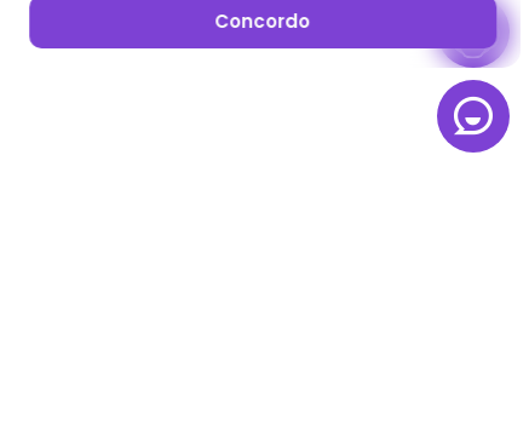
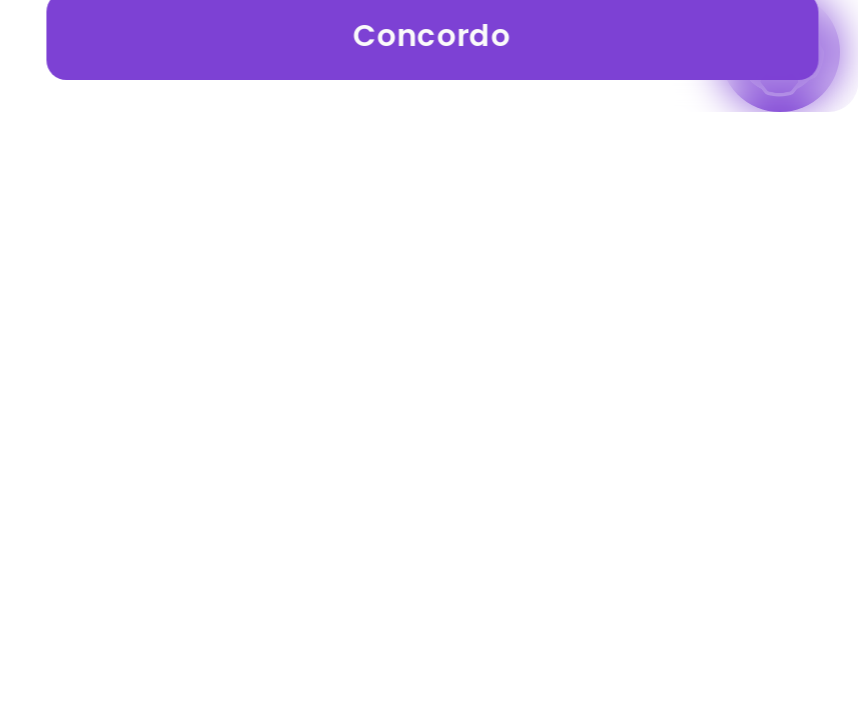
[436,79,511,154] [image] -> none

